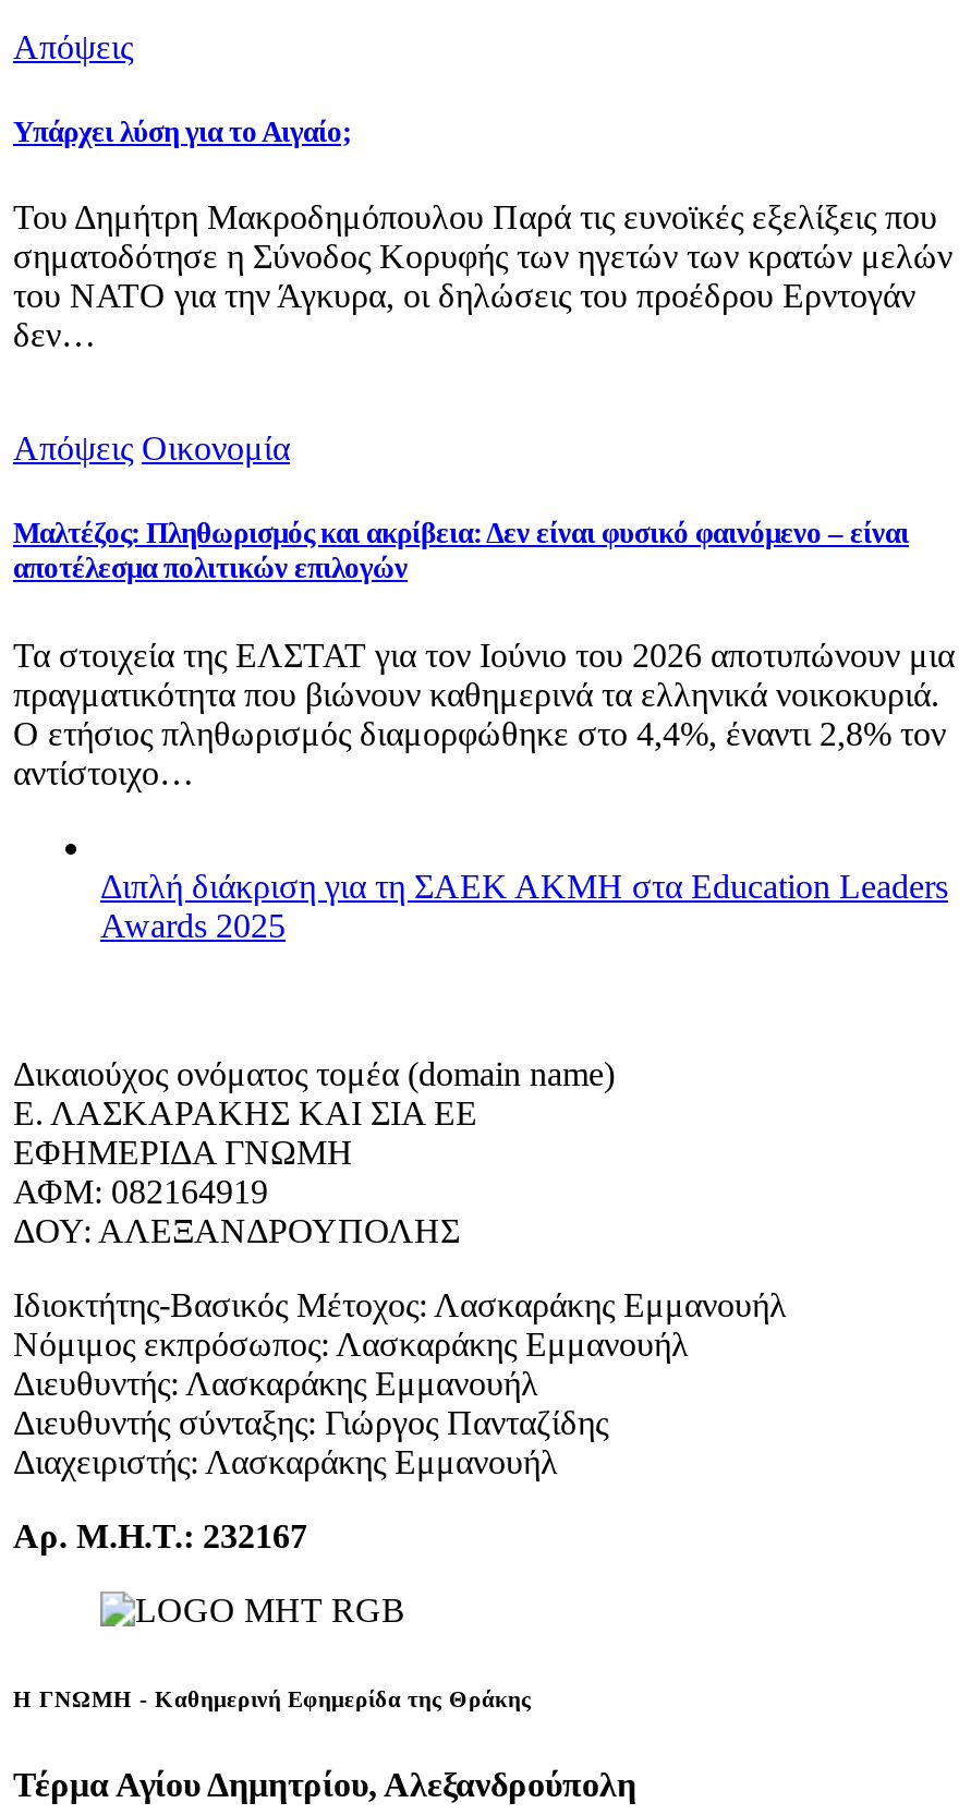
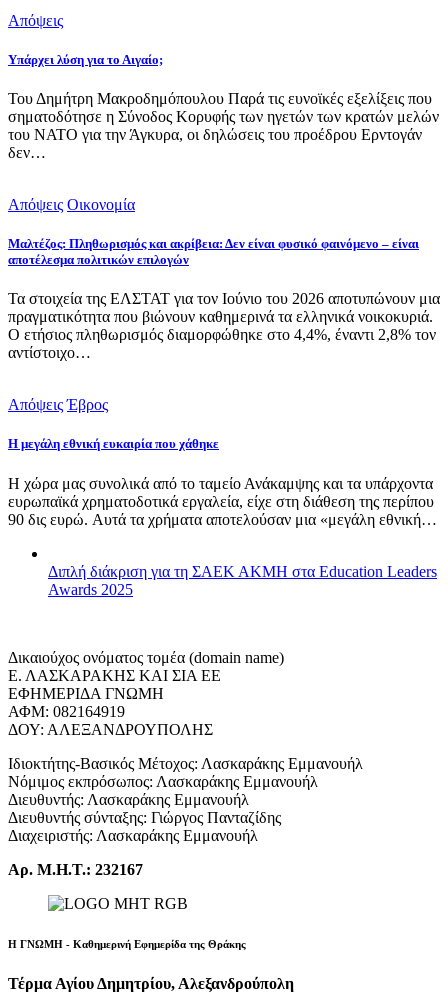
none -> [8,396,437,528] Απόψεις Έβρος | Η μεγάλη εθνική ευκαιρία που χάθηκε | Η χώρα μας συνολικά από το ταμείο Ανάκαμψης και τα υπάρχοντα | ευρωπαϊκά χρηματοδοτικά εργαλεία, είχε στη διάθεση της περίπου | 90 δις ευρώ. Αυτά τα χρήματα αποτελούσαν μια «μεγάλη εθνική…

